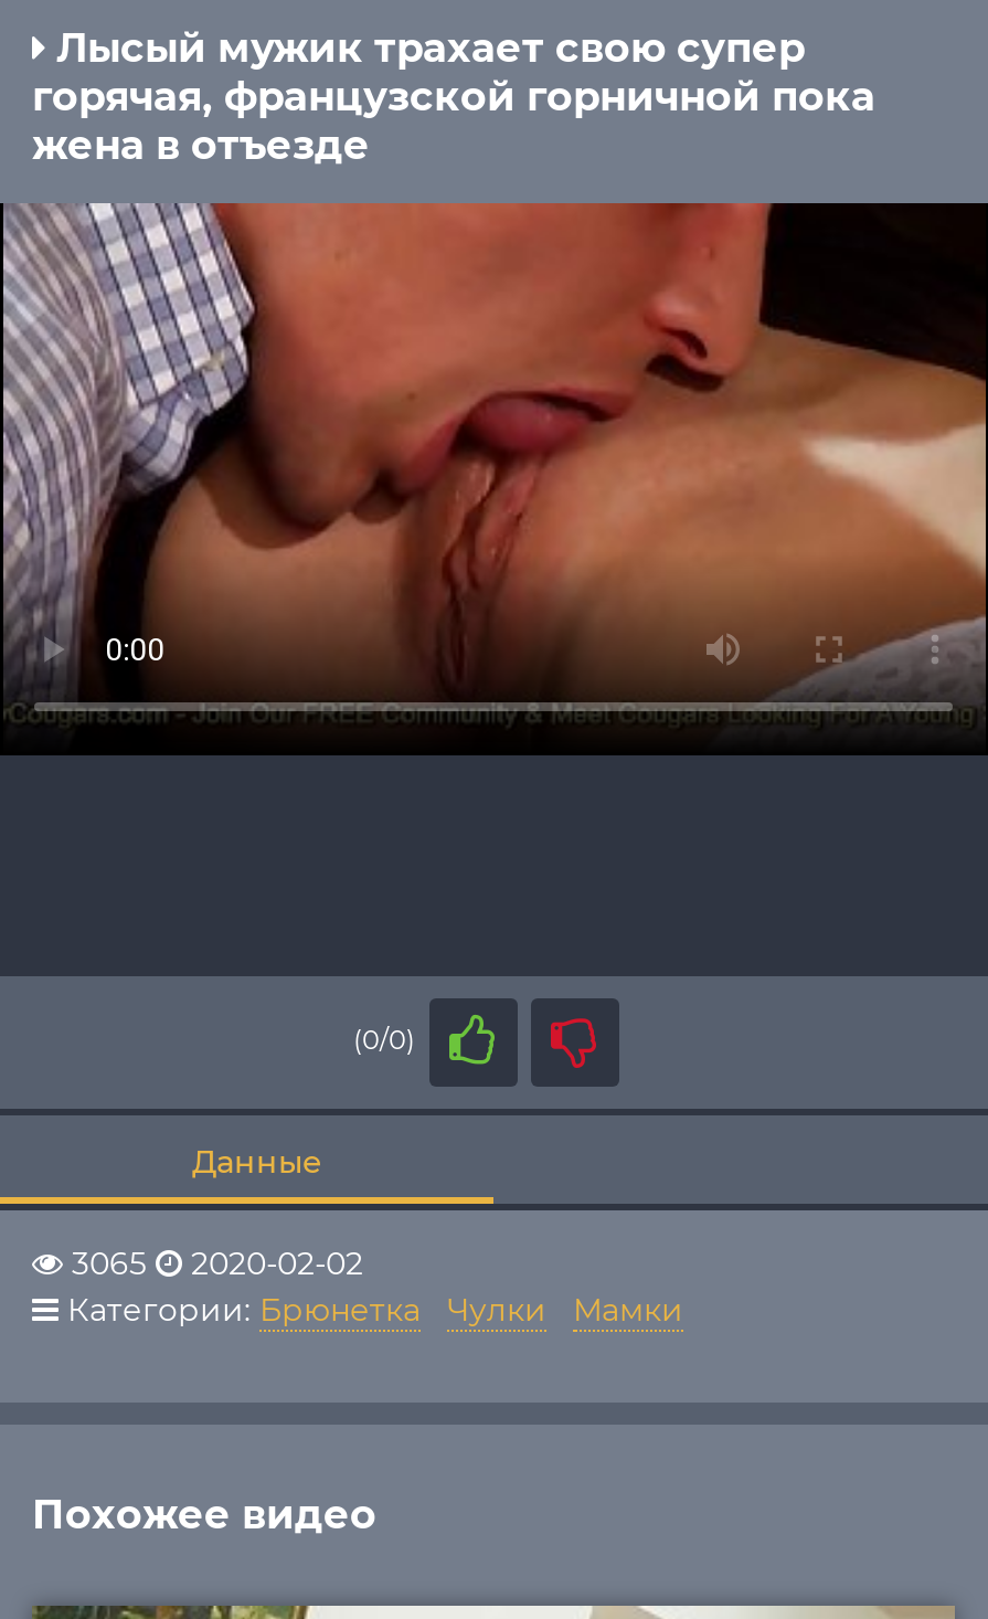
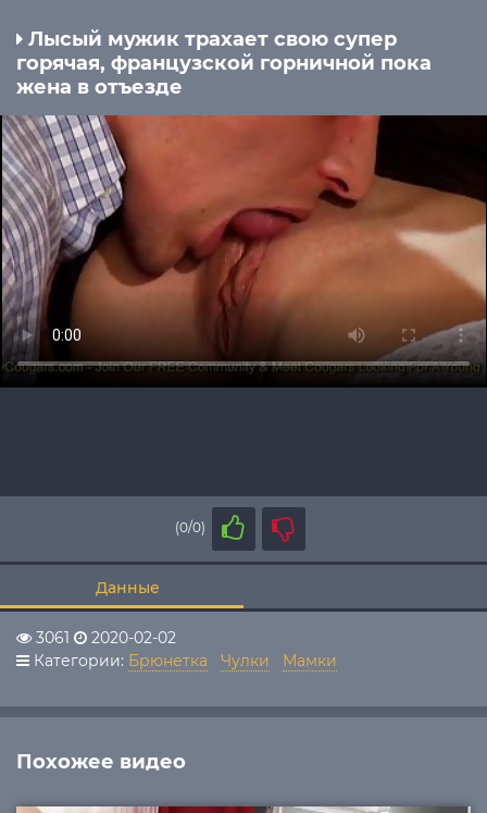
[63,1244,363,1283] 3065 2020-02-02 -> [32,628,176,648] 3061 2020-02-02

